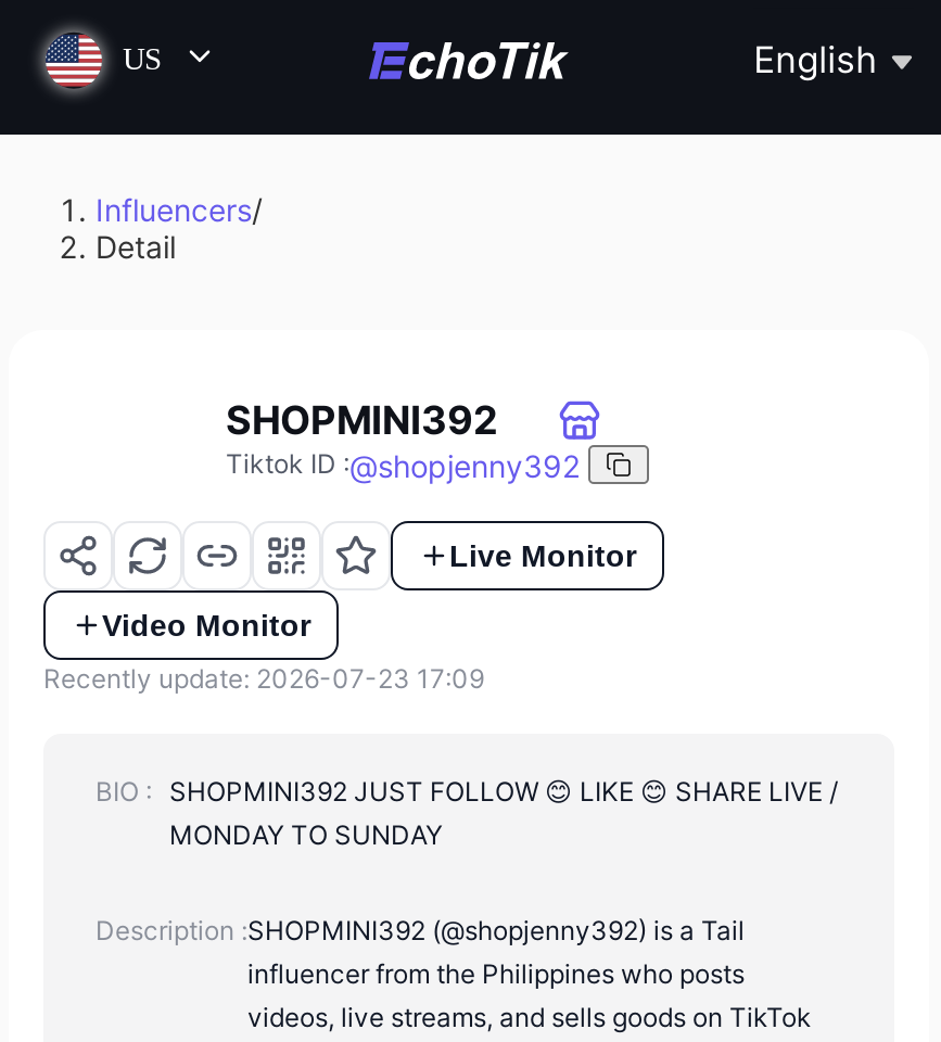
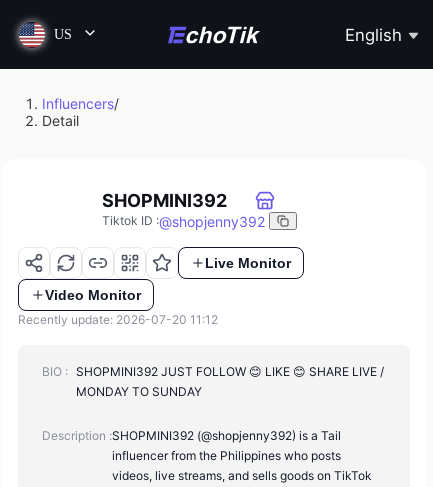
[43,663,484,695] Recently update: 2026-07-23 17:09 -> [18,312,218,327] Recently update: 2026-07-20 11:12

